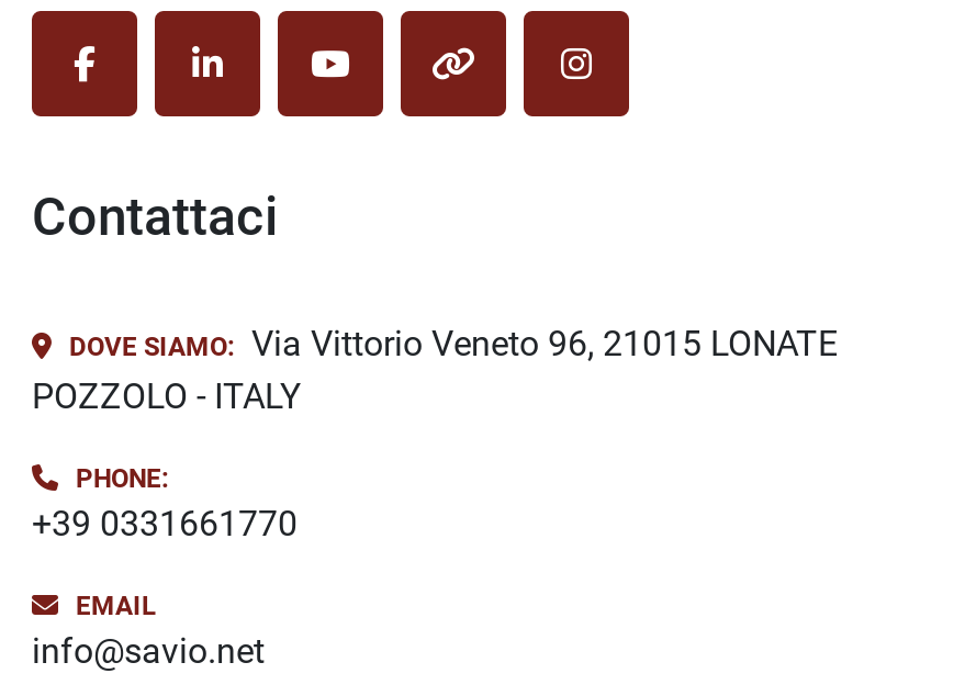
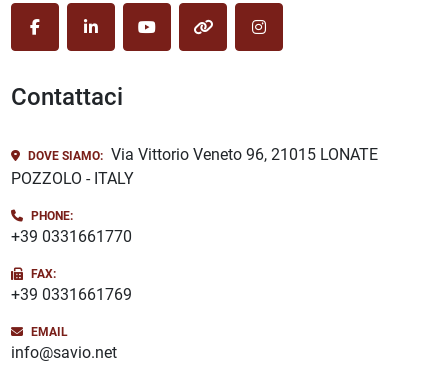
none -> [11,267,132,304] FAX: | +39 0331661769

